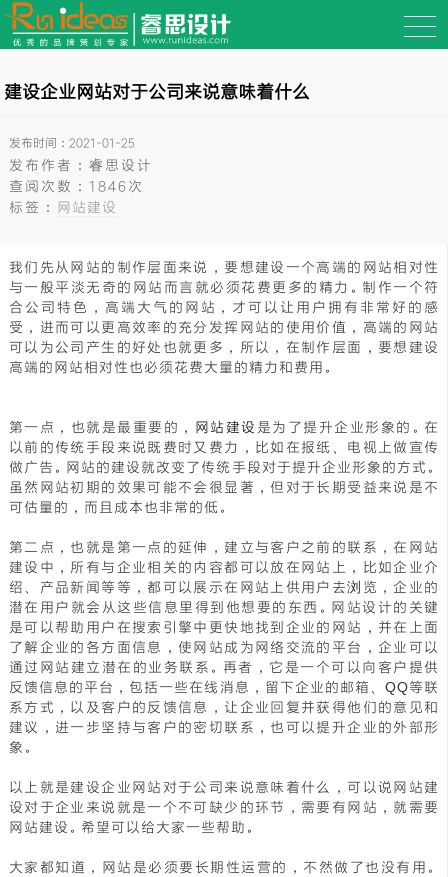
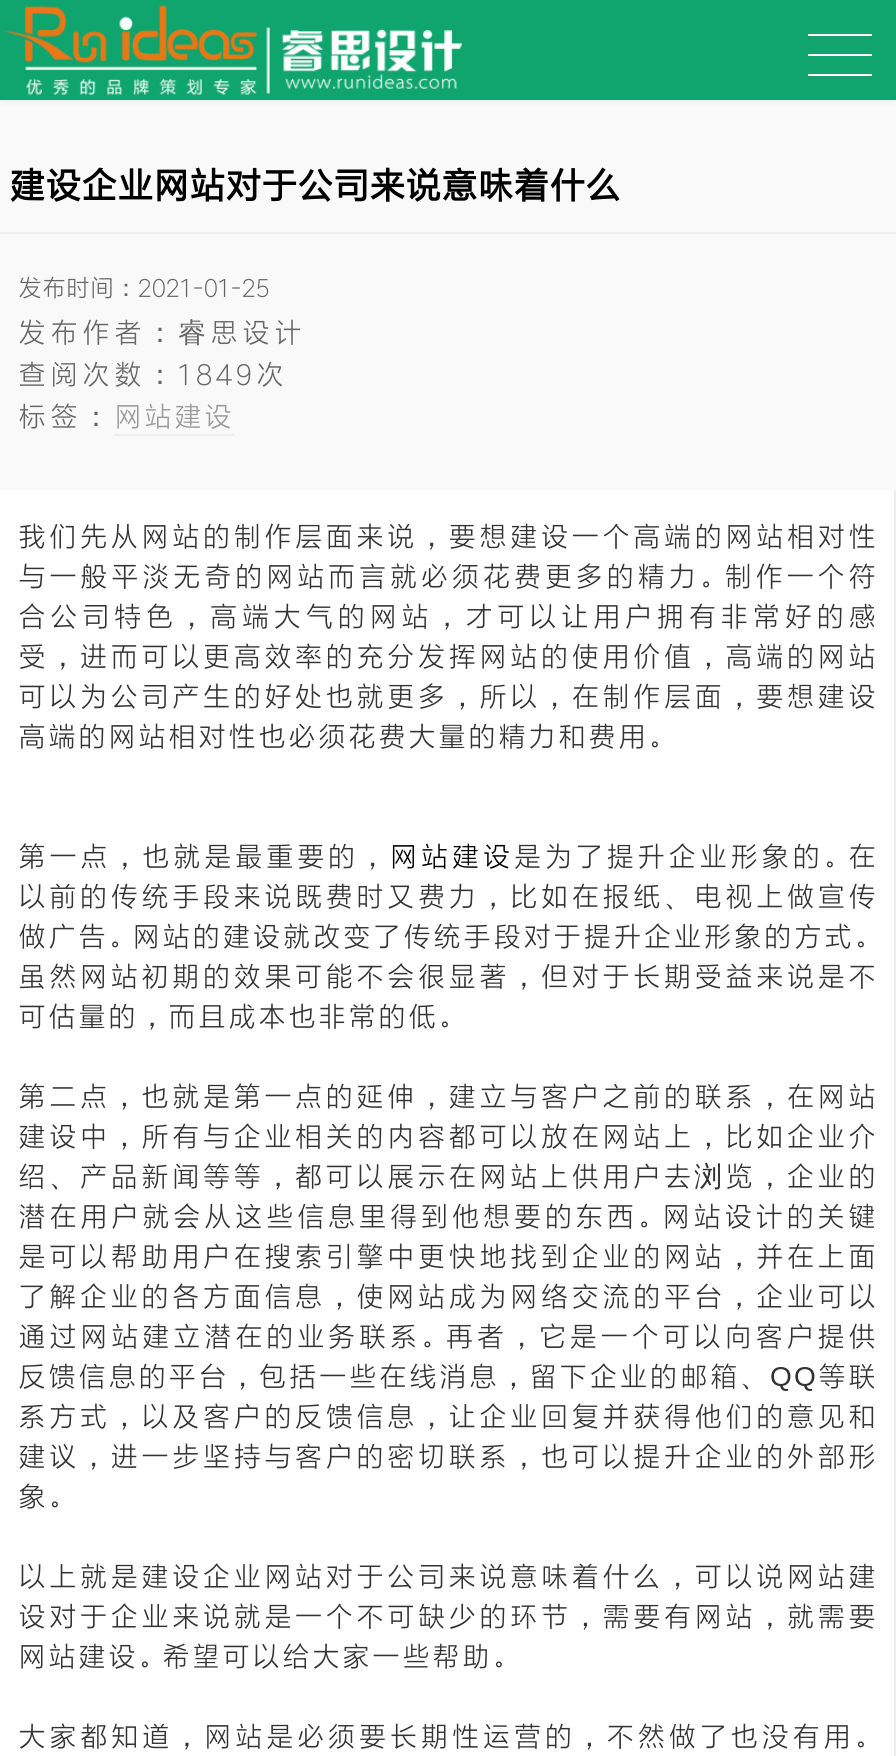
[9,176,144,195] 查阅次数：1846次 -> [18,354,288,392] 查阅次数：1849次

